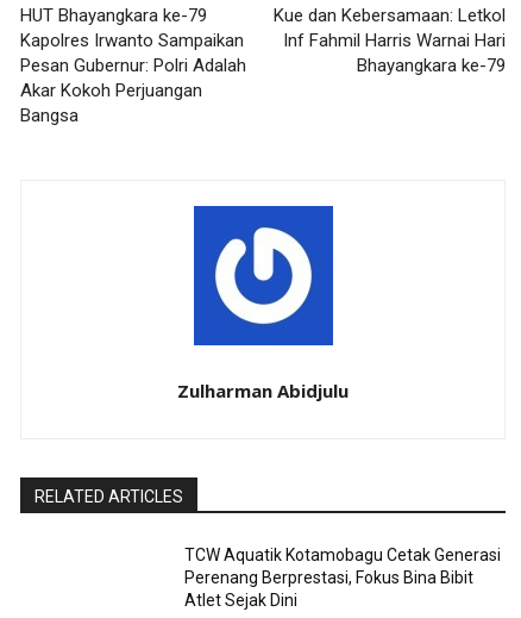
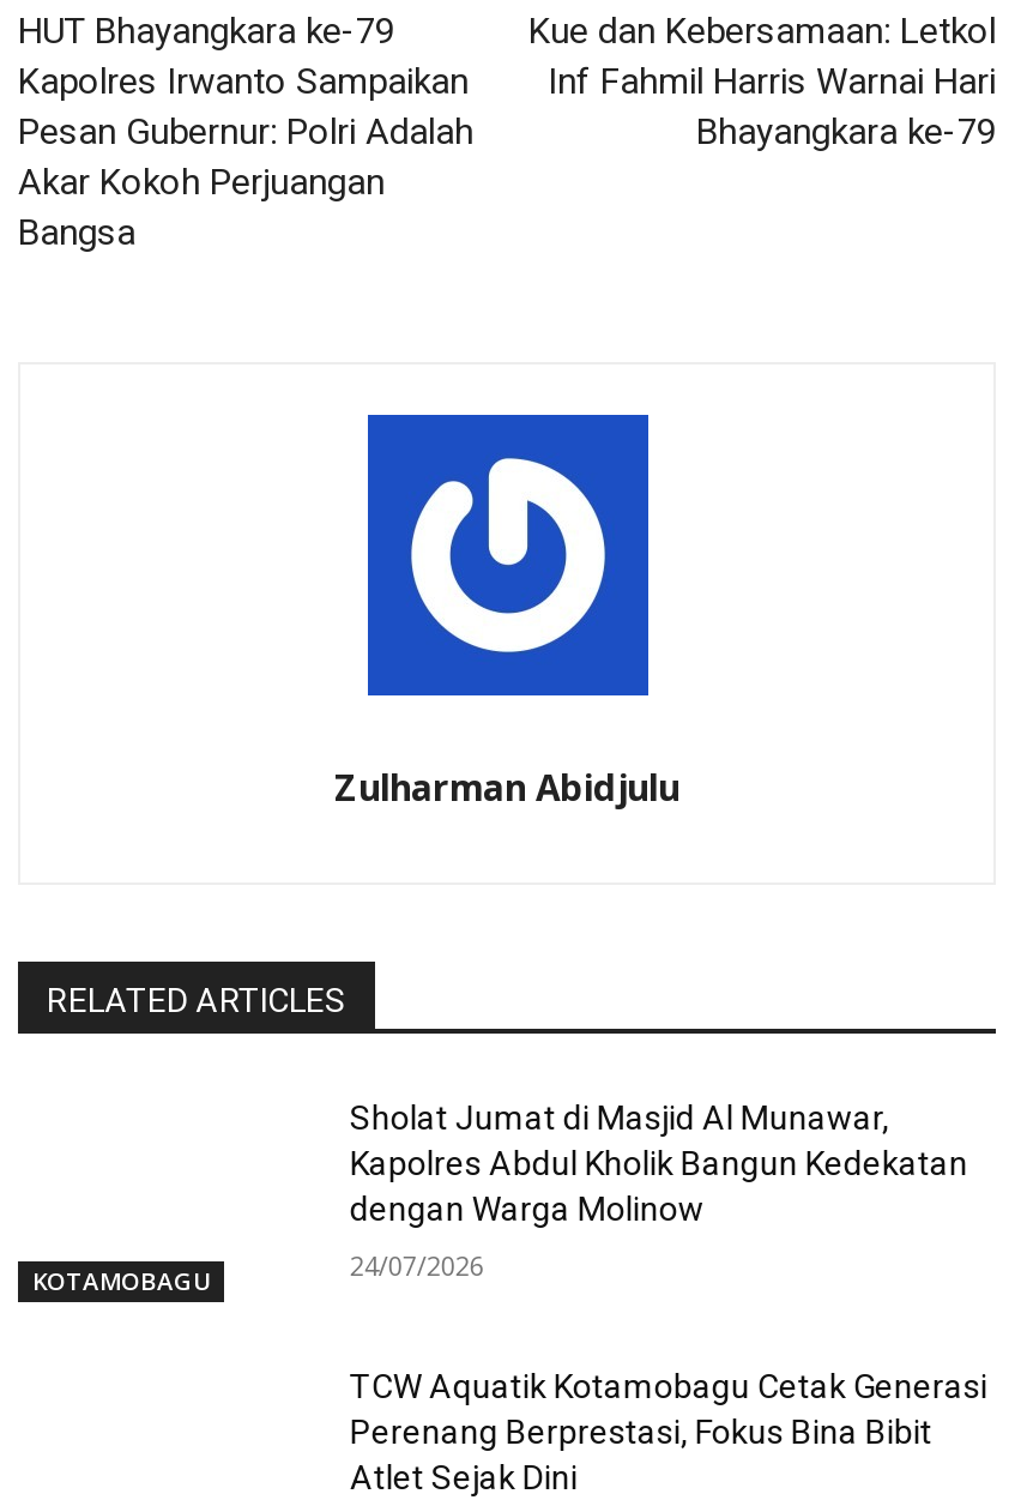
none -> [32,1264,210,1298] KOTAMOBAGU
none -> [350,1100,968,1284] Sholat Jumat di Masjid Al Munawar, | Kapolres Abdul Kholik Bangun Kedekatan | dengan Warga Molinow | 24/07/2026

